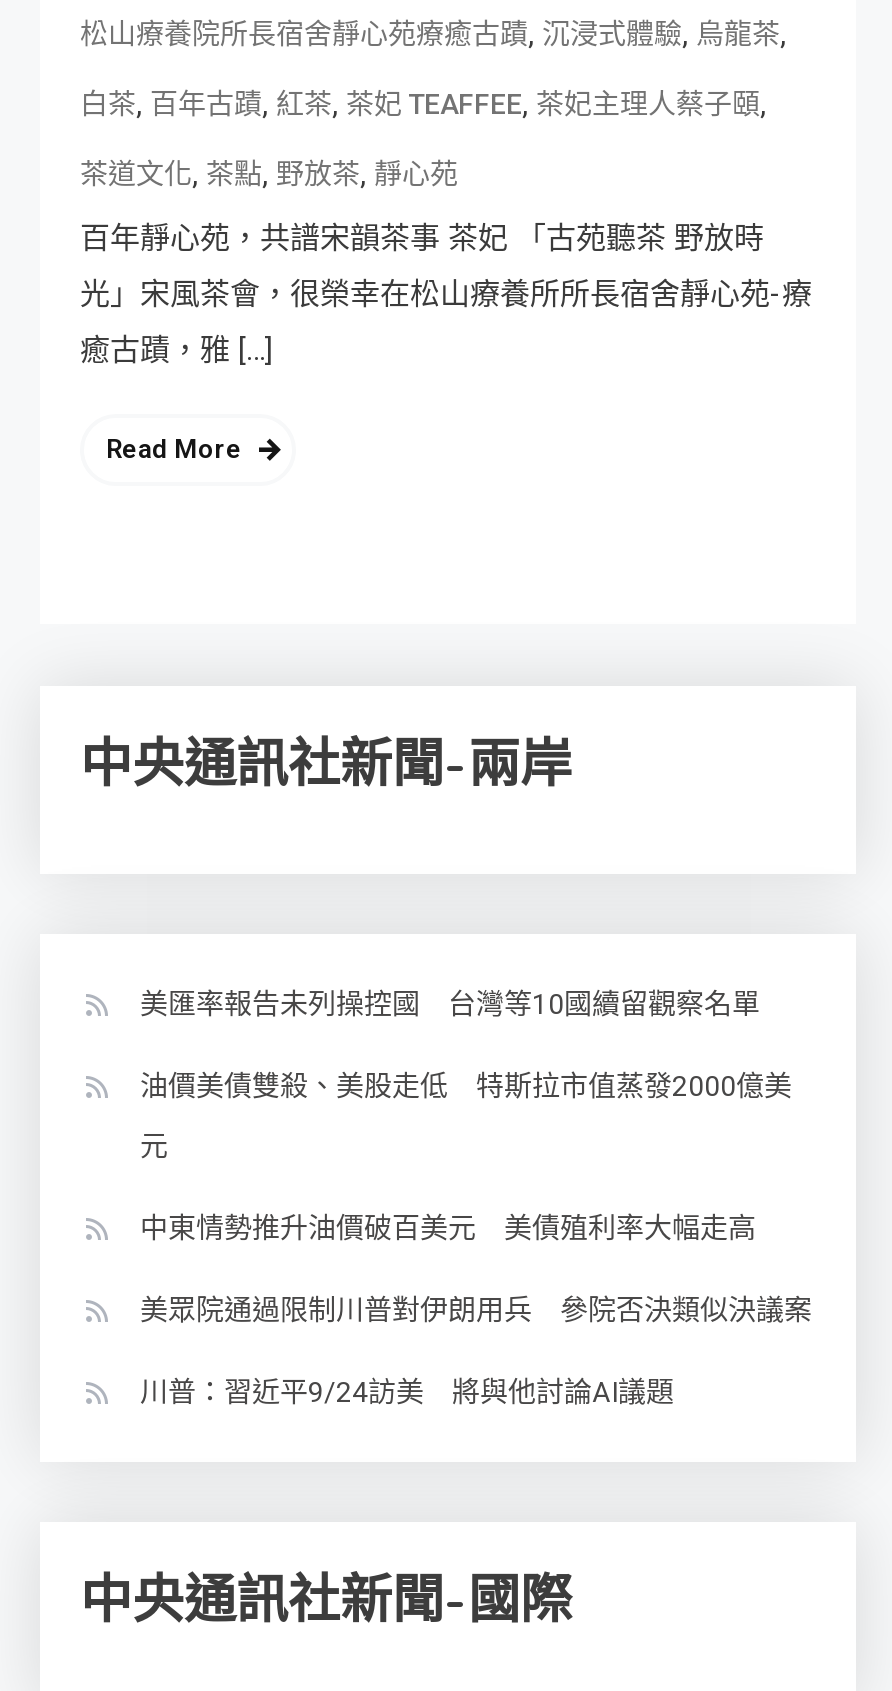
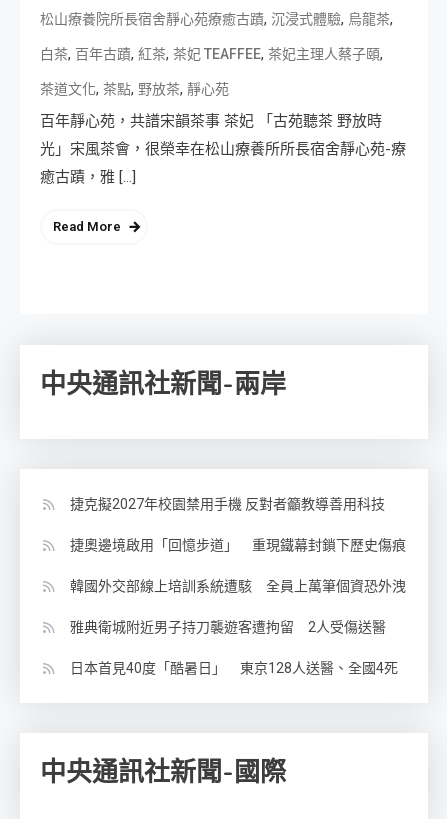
[140,988,812,1408] 美匯率報告未列操控國 台灣等10國續留觀察名單 | 油價美債雙殺、美股走低 特斯拉市值蒸發2000億美 | 元 | 中東情勢推升油價破百美元 美債殖利率大幅走高 | 美眾院通過限制川普對伊朗用兵 參院否決類似決議案 | 川普：習近平9/24訪美 將與他討論AI議題 -> [70,496,406,676] 捷克擬2027年校園禁用手機 反對者籲教導善用科技 | 捷奧邊境啟用「回憶步道」 重現鐵幕封鎖下歷史傷痕 | 韓國外交部線上培訓系統遭駭 全員上萬筆個資恐外洩 | 雅典衛城附近男子持刀襲遊客遭拘留 2人受傷送醫 | 日本首見40度「酷暑日」 東京128人送醫、全國4死

